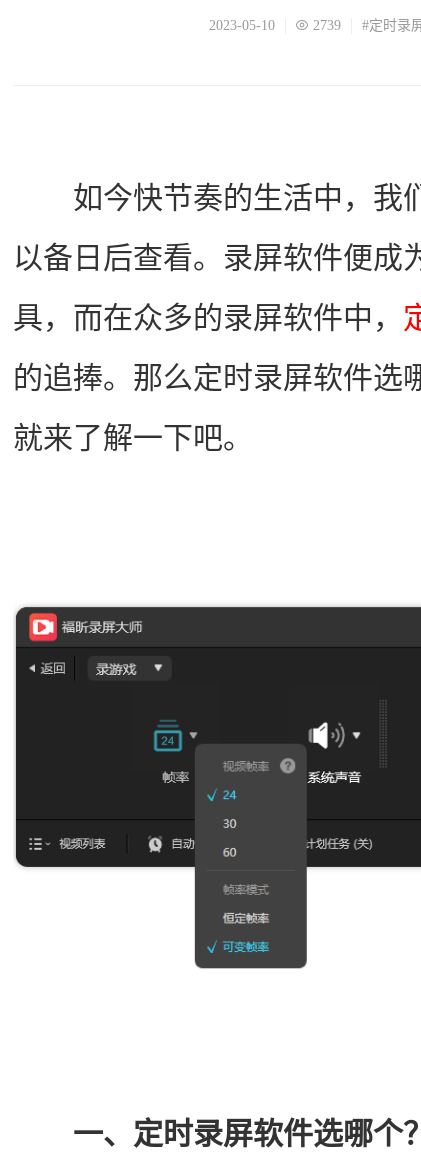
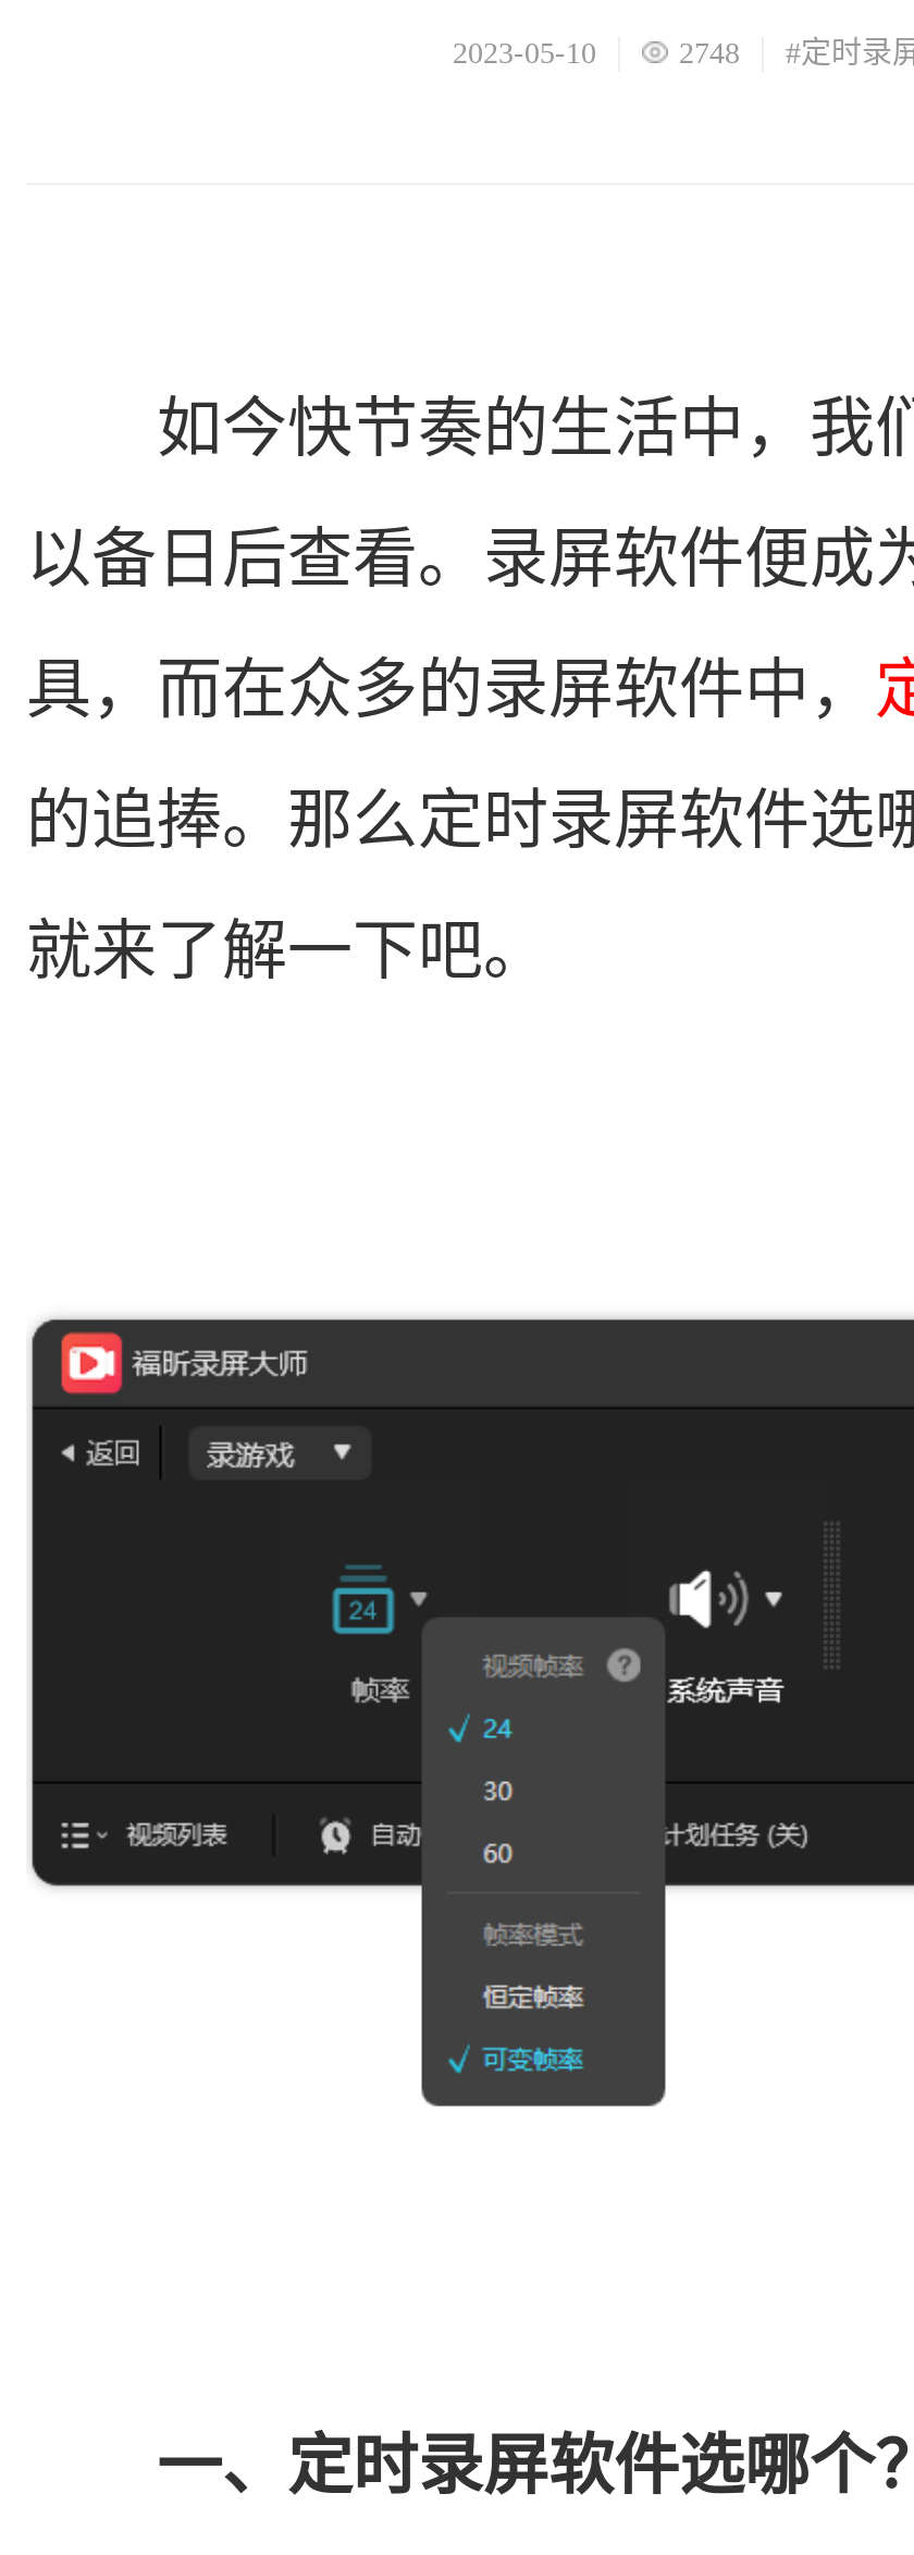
[313,18,341,33] 2739 -> [679,37,740,70] 2748

